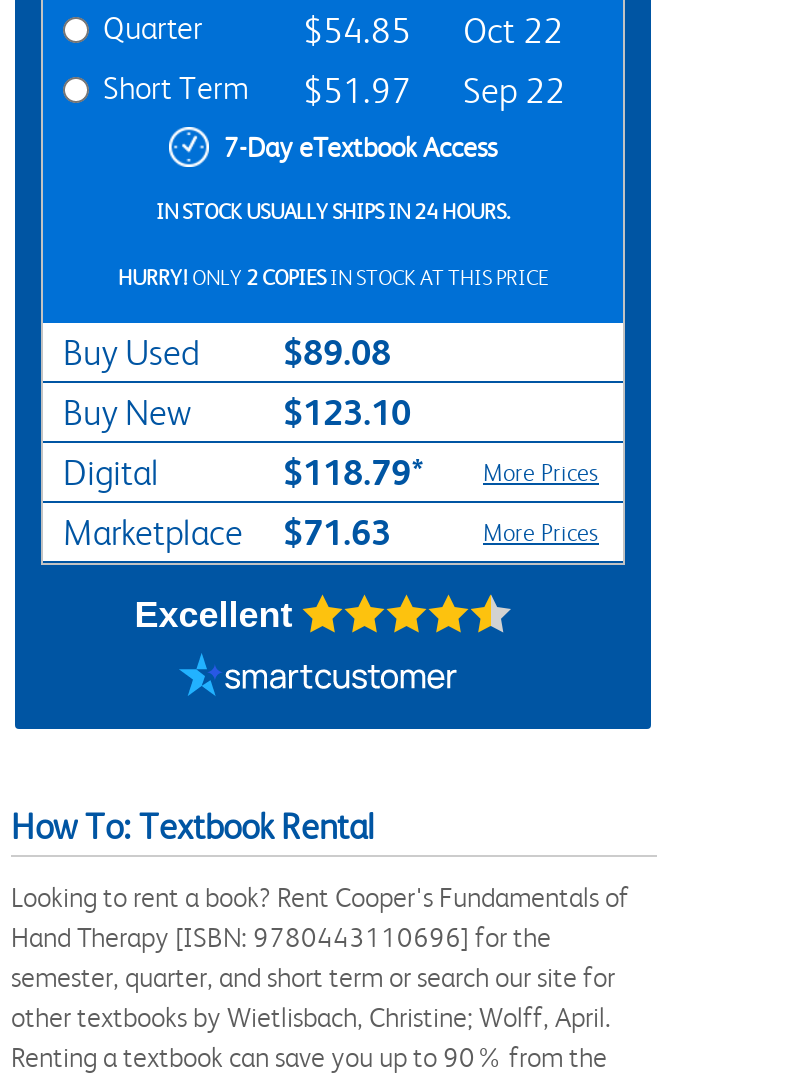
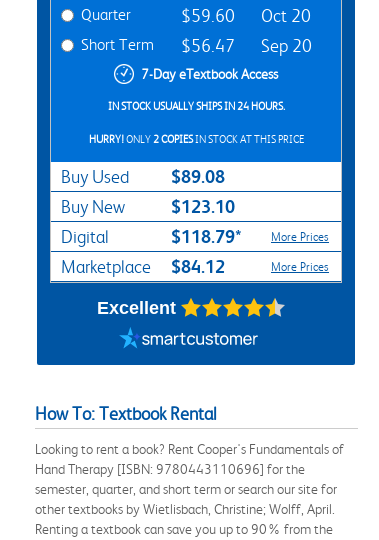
[303,11,411,51] $54.85 -> [181,6,235,26] $59.60
[463,11,563,51] Oct 22 -> [261,6,311,26] Oct 20
[303,71,411,111] $51.97 -> [181,36,235,56] $56.47
[463,71,565,111] Sep 22 -> [261,36,312,56] Sep 20
[63,512,391,554] Marketplace $71.63 -> [61,256,225,277] Marketplace $84.12

